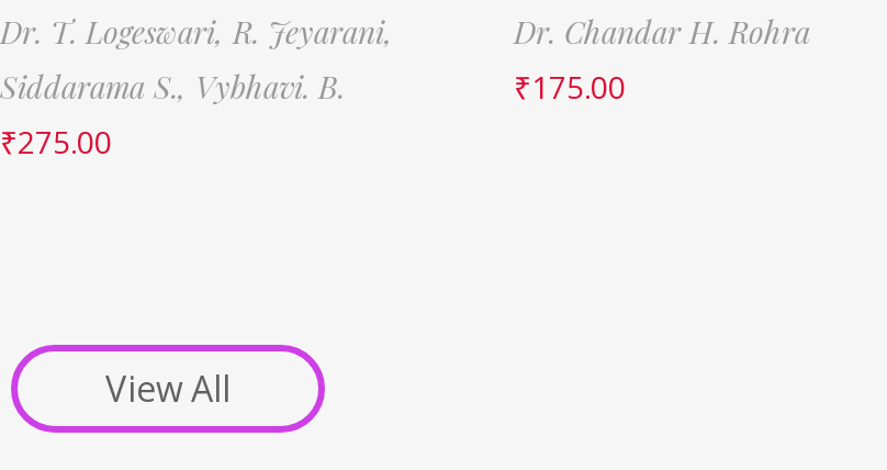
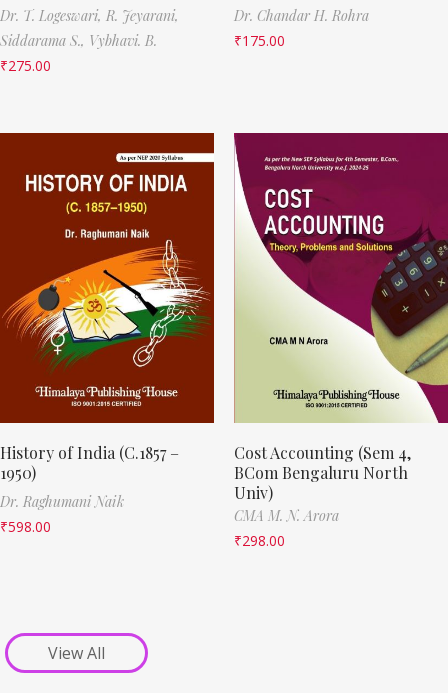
none -> [0,132,215,536] [image] | History of India (C.1857 – | 1950) | Dr. Raghumani Naik | ₹598.00
none -> [233,132,445,550] [image] | Cost Accounting (Sem 4, | BCom Bengaluru North | Univ) | CMA M. N. Arora | ₹298.00

